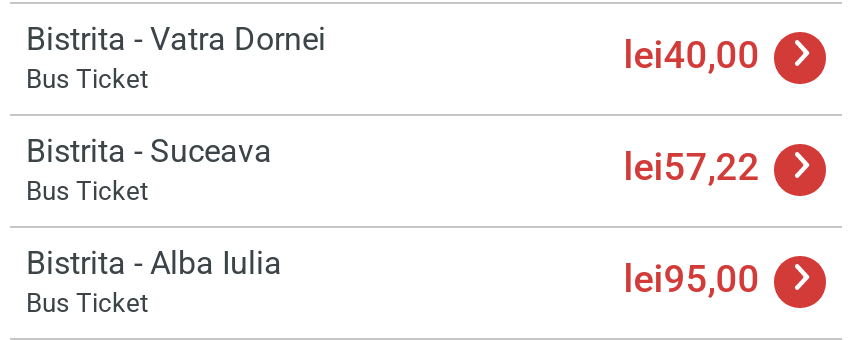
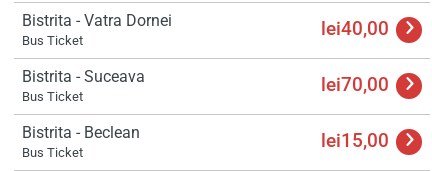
[623,145,759,191] lei57,22 -> [321,73,389,96] lei70,00
[26,243,282,281] Bistrita - Alba Iulia -> [22,123,140,142] Bistrita - Beclean
[623,257,759,303] lei95,00 -> [321,129,389,152] lei15,00

